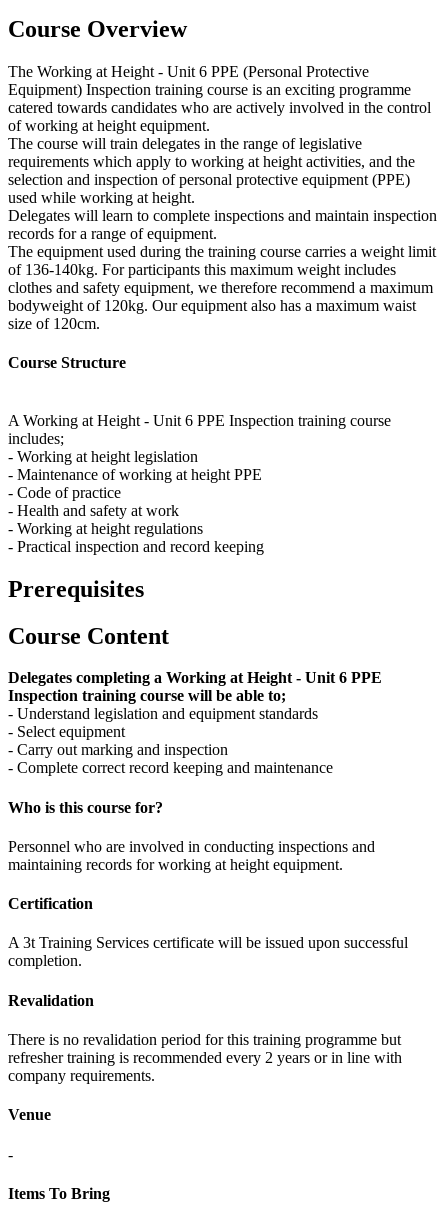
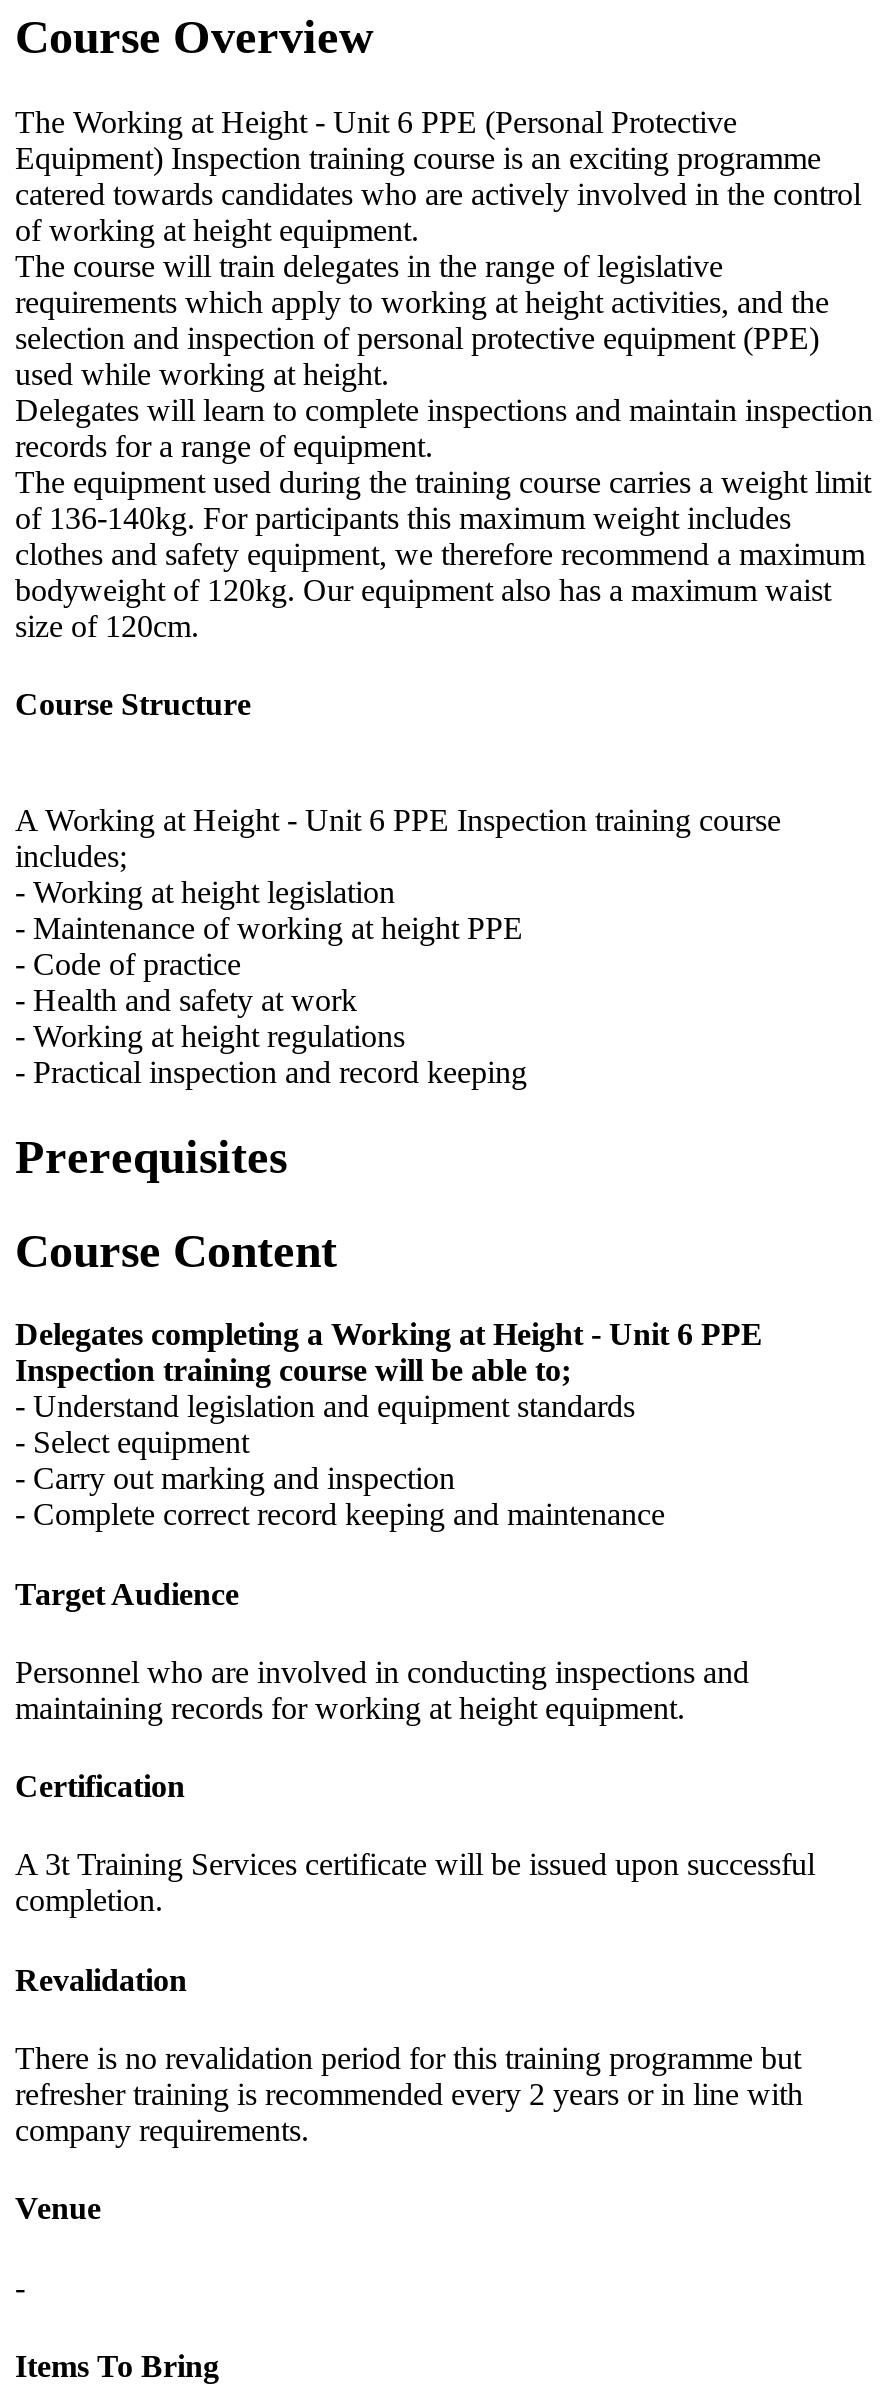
[8,799,163,816] Who is this course for? -> [15,1576,239,1610] Target Audience

